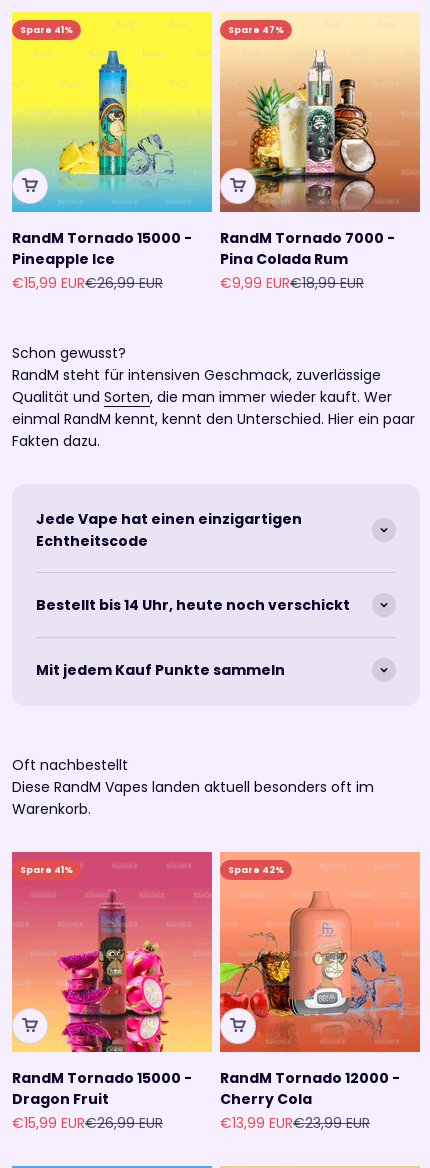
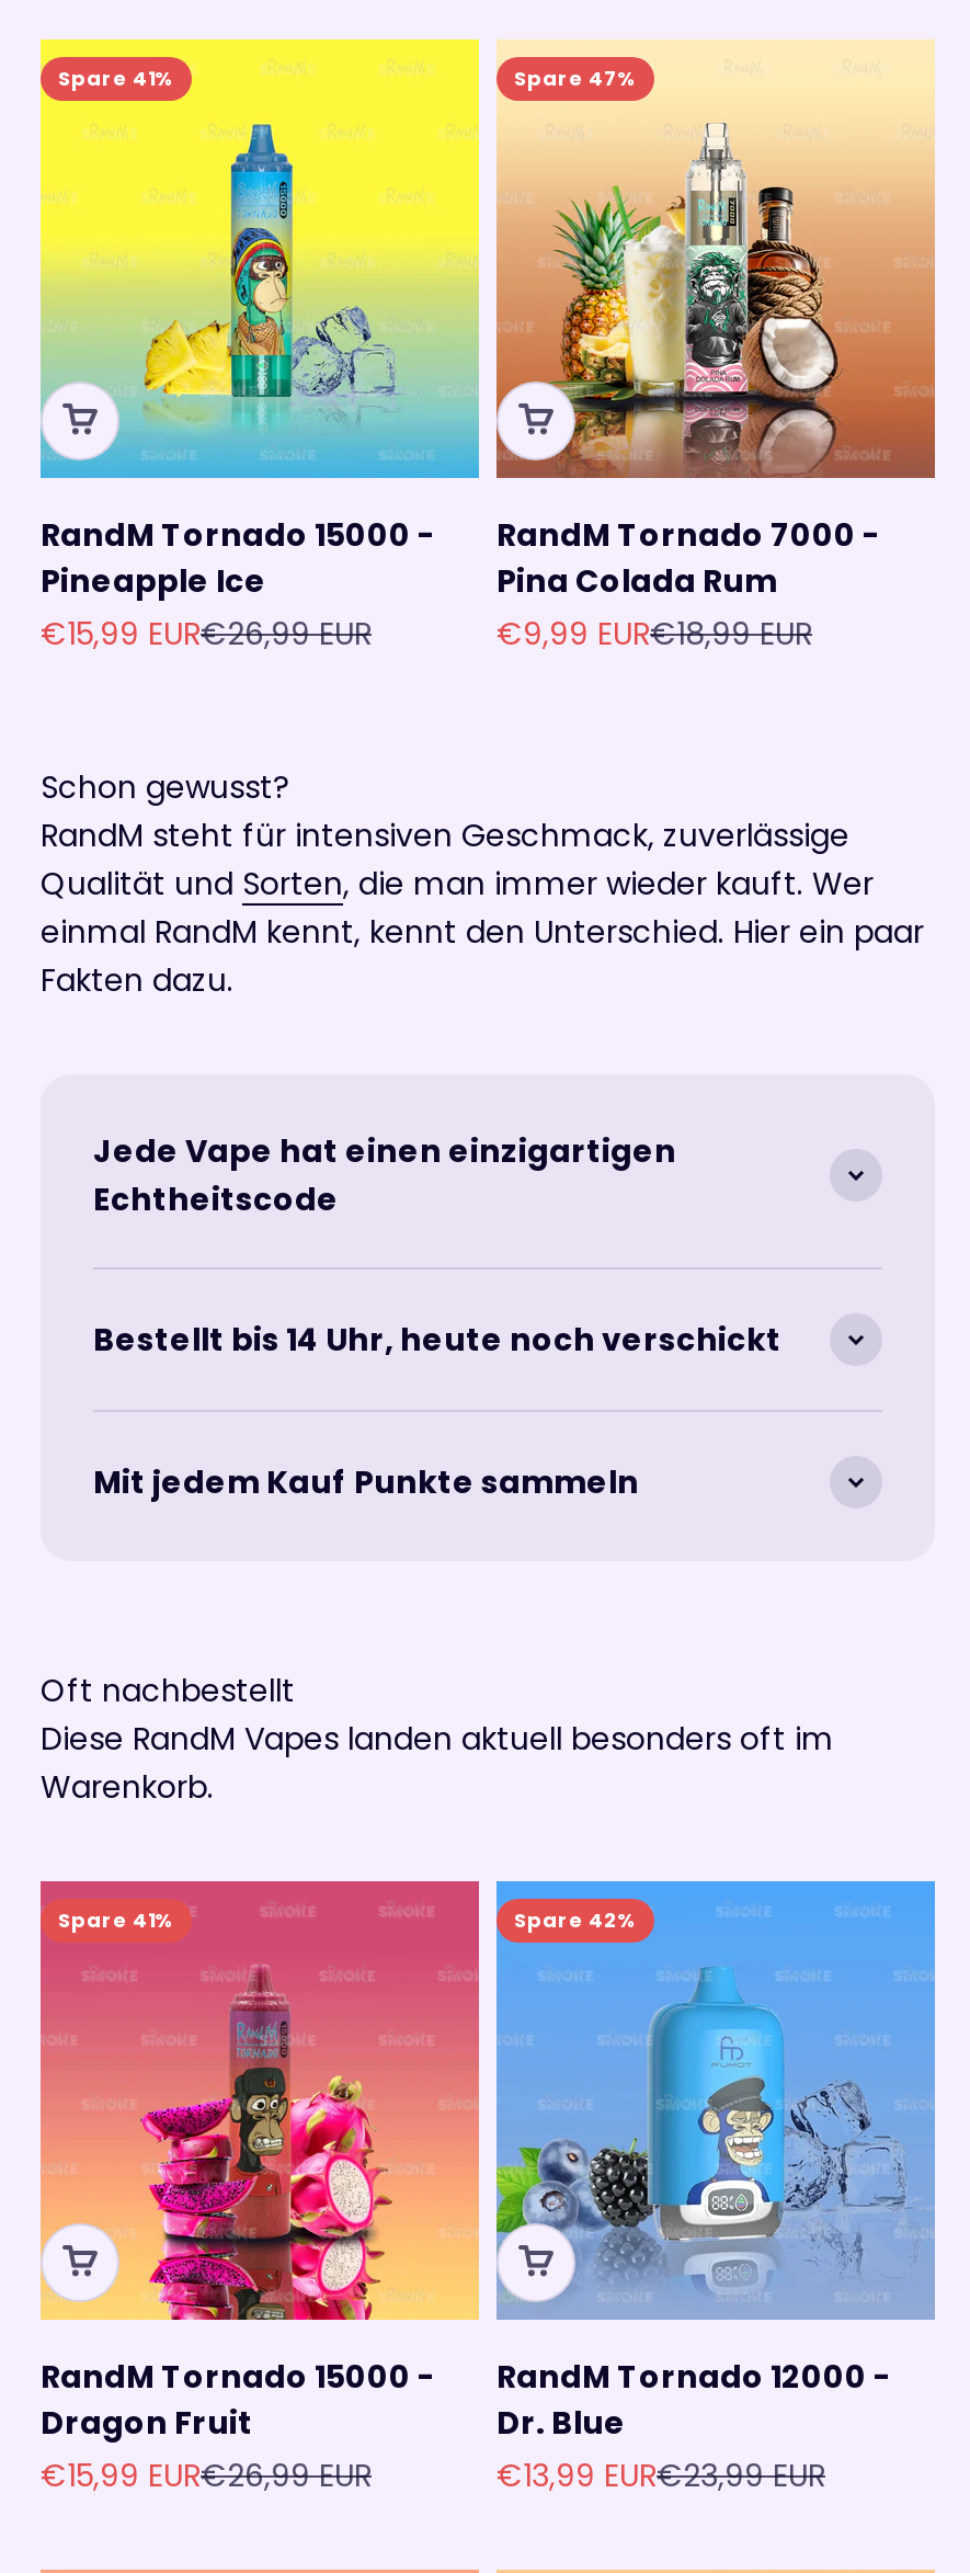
[219,851,421,1109] [image] | Cherry Cola -> [494,1879,937,2444] [image] | Dr. Blue

